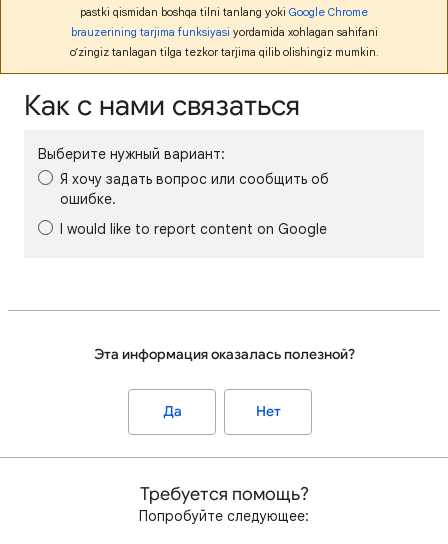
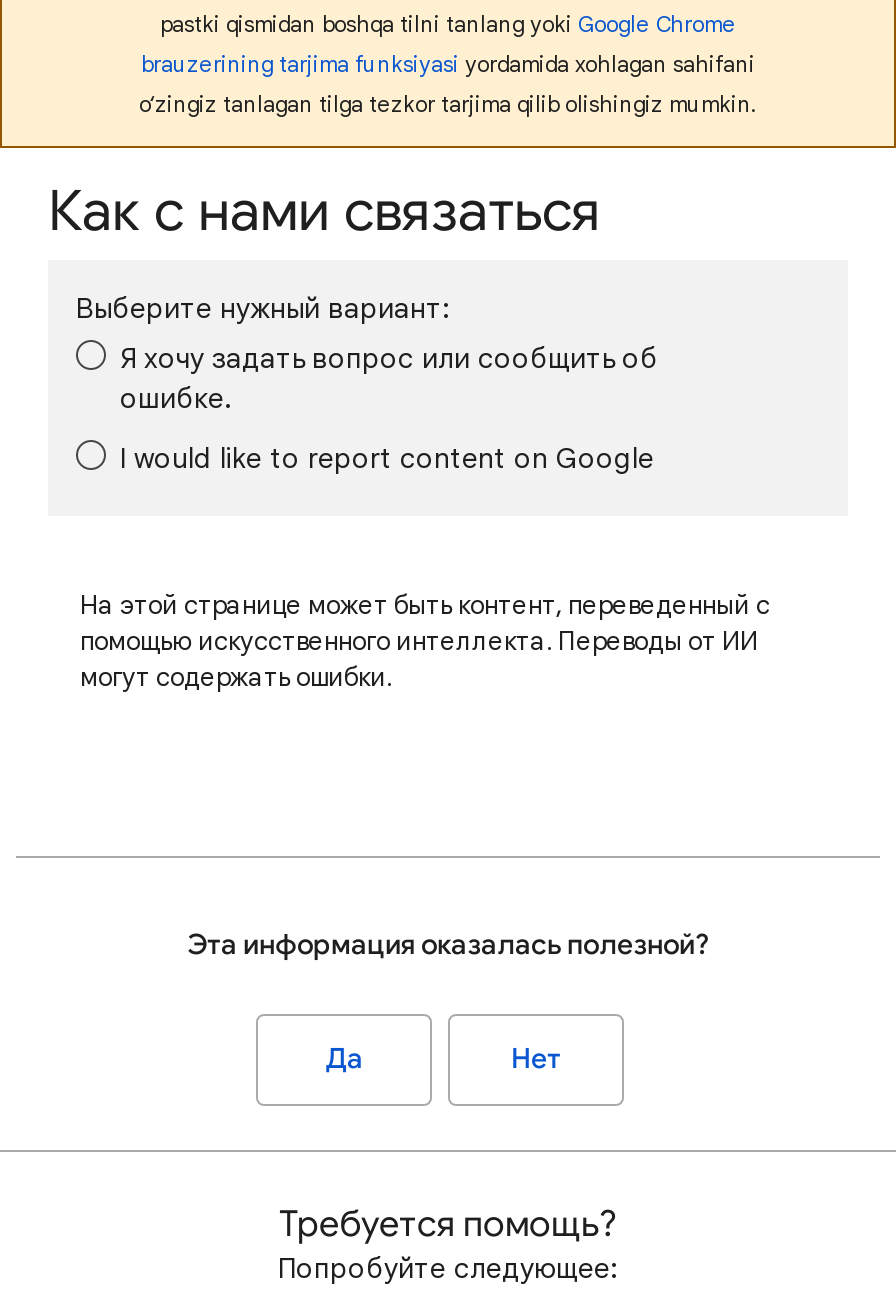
none -> [80,588,770,694] На этой странице может быть контент, переведенный с | помощью искусственного интеллекта. Переводы от ИИ | могут содержать ошибки.

